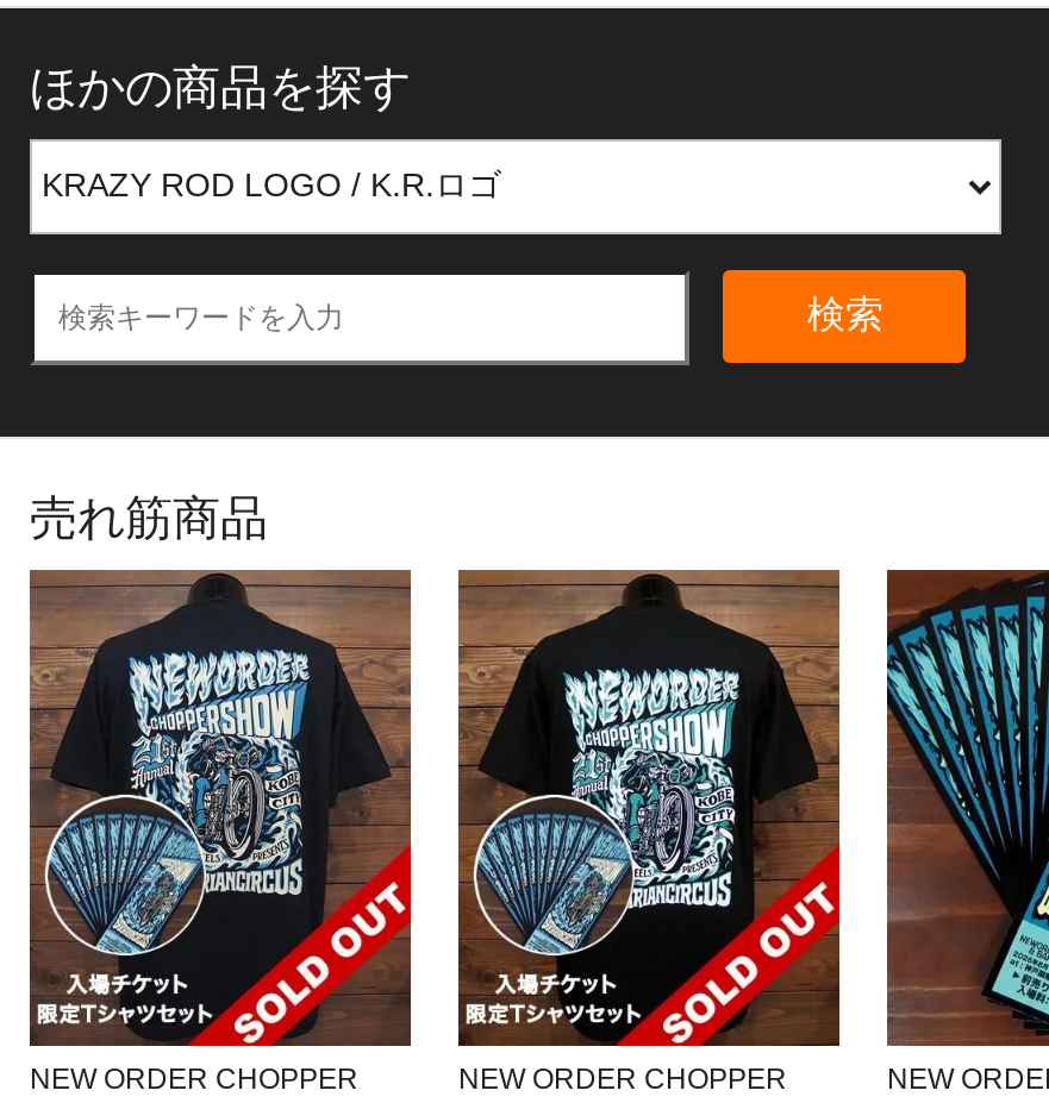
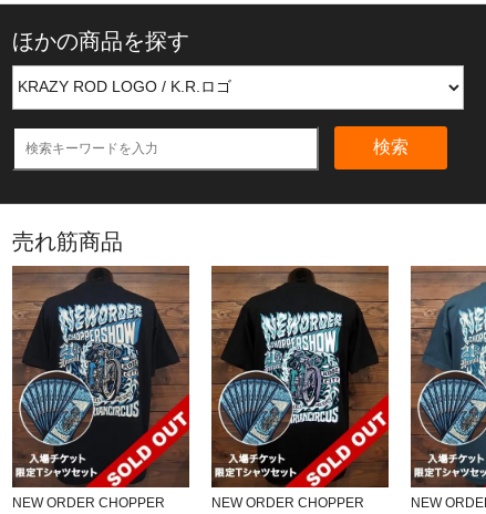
[885,570,1042,1046] [image] -> [410,266,483,487] [image]

